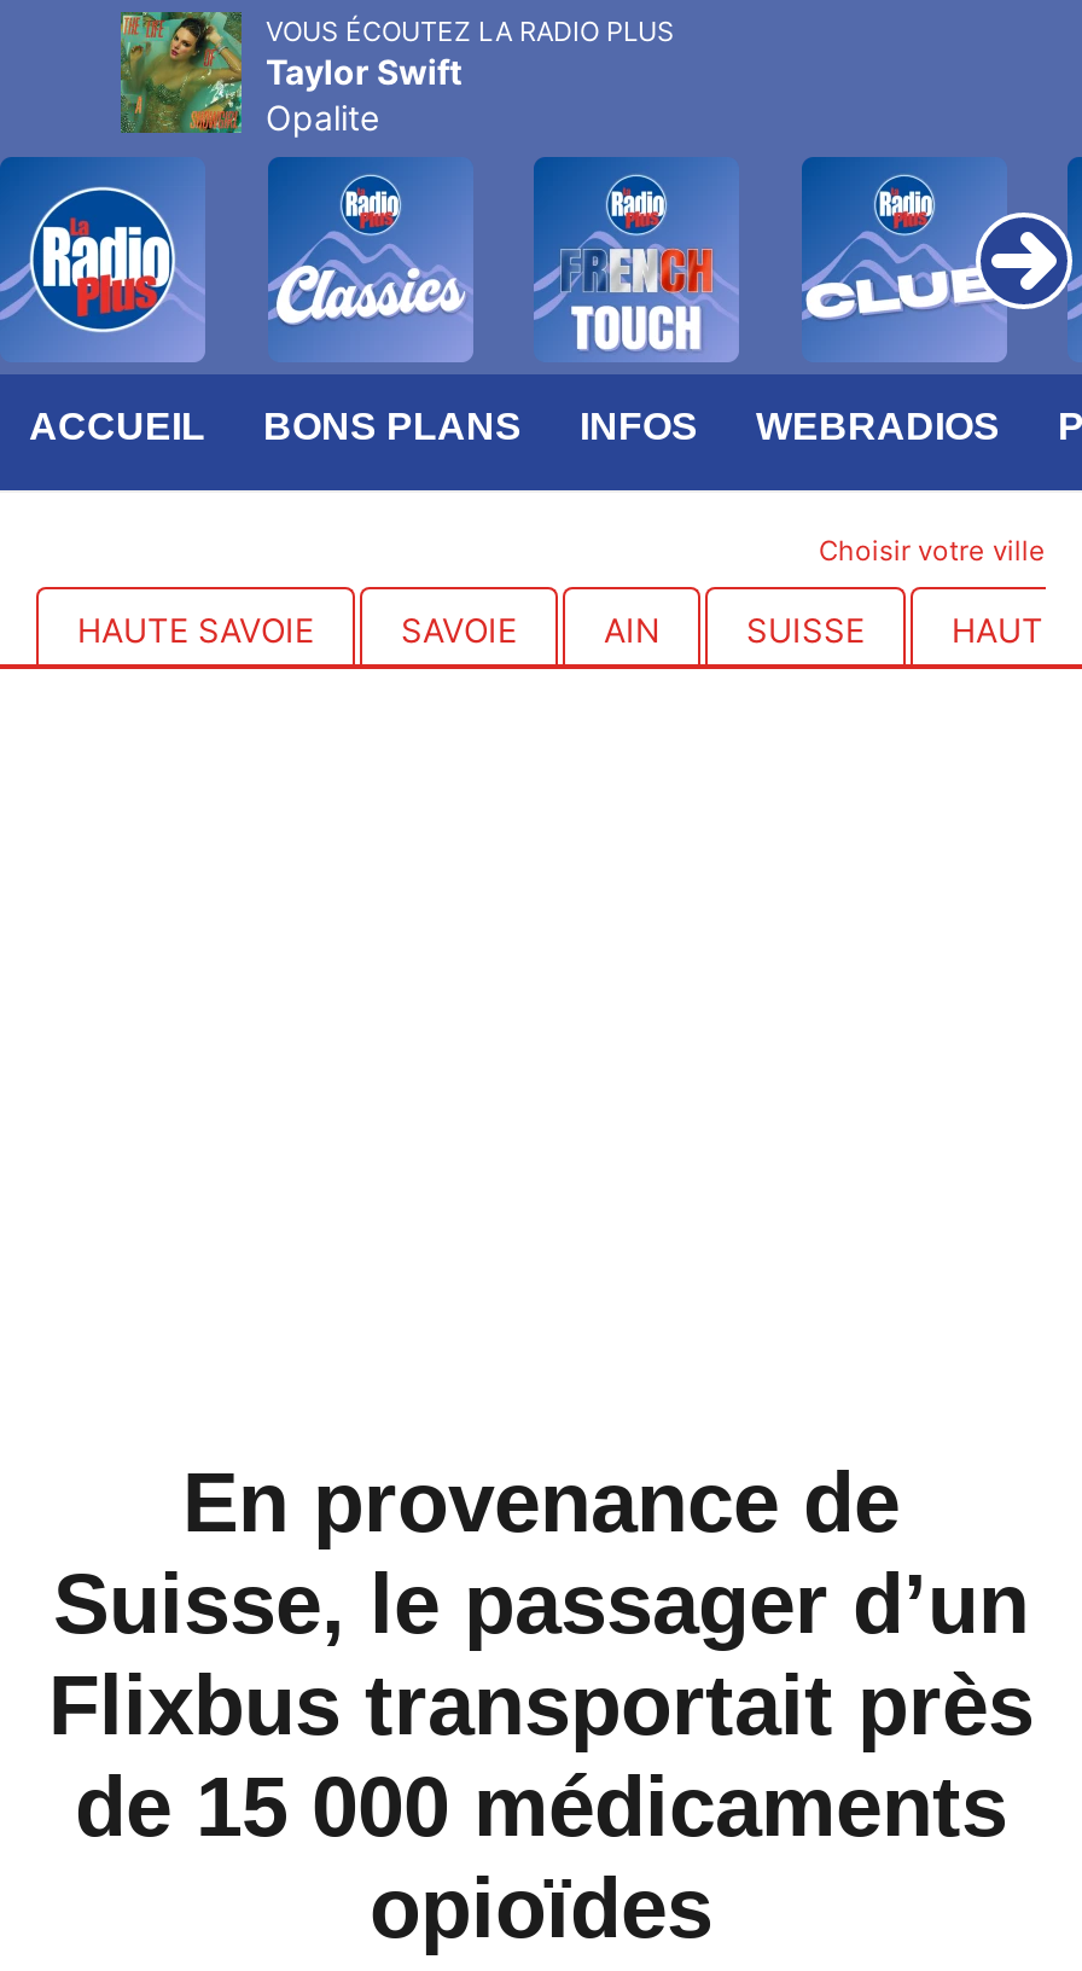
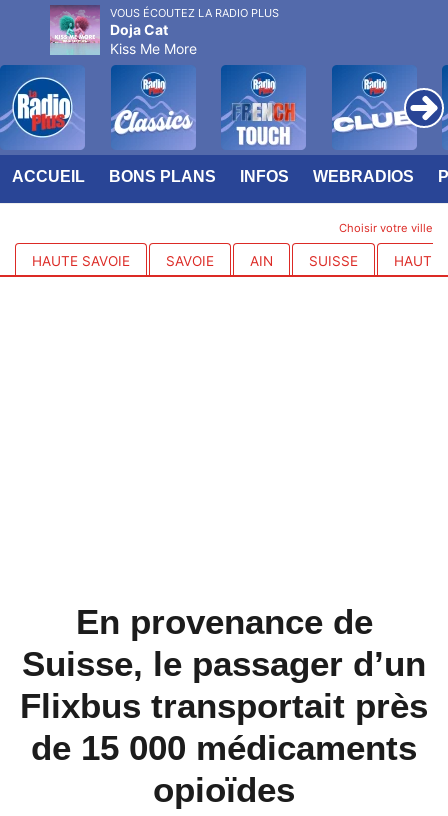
[118,12,461,138] [image] | Taylor Swift | Opalite -> [49,5,197,57] [image] | Doja Cat | Kiss Me More

